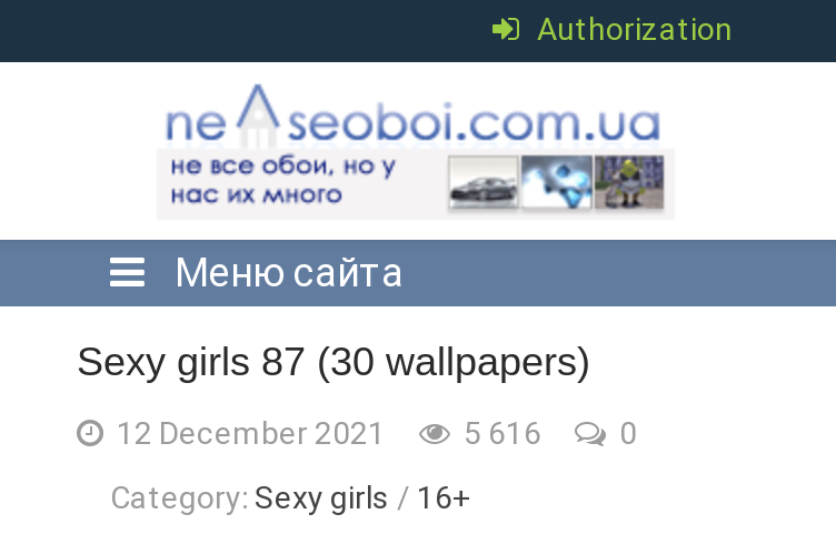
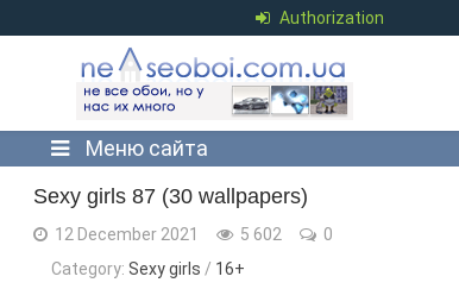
[110,415,637,451] 12 December 2021 5 616 0 -> [51,225,333,244] 12 December 2021 5 602 0

